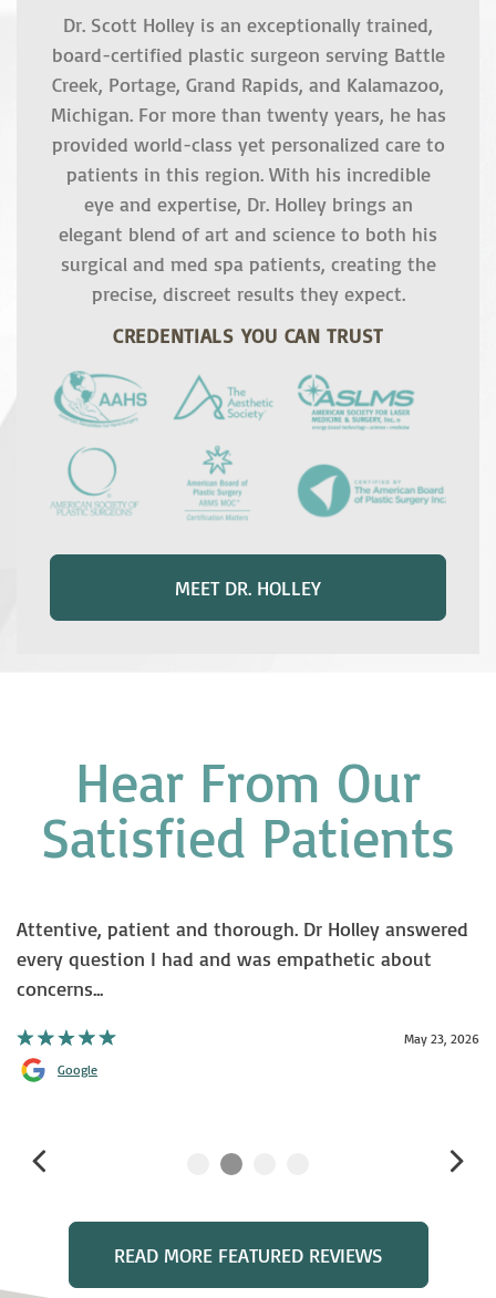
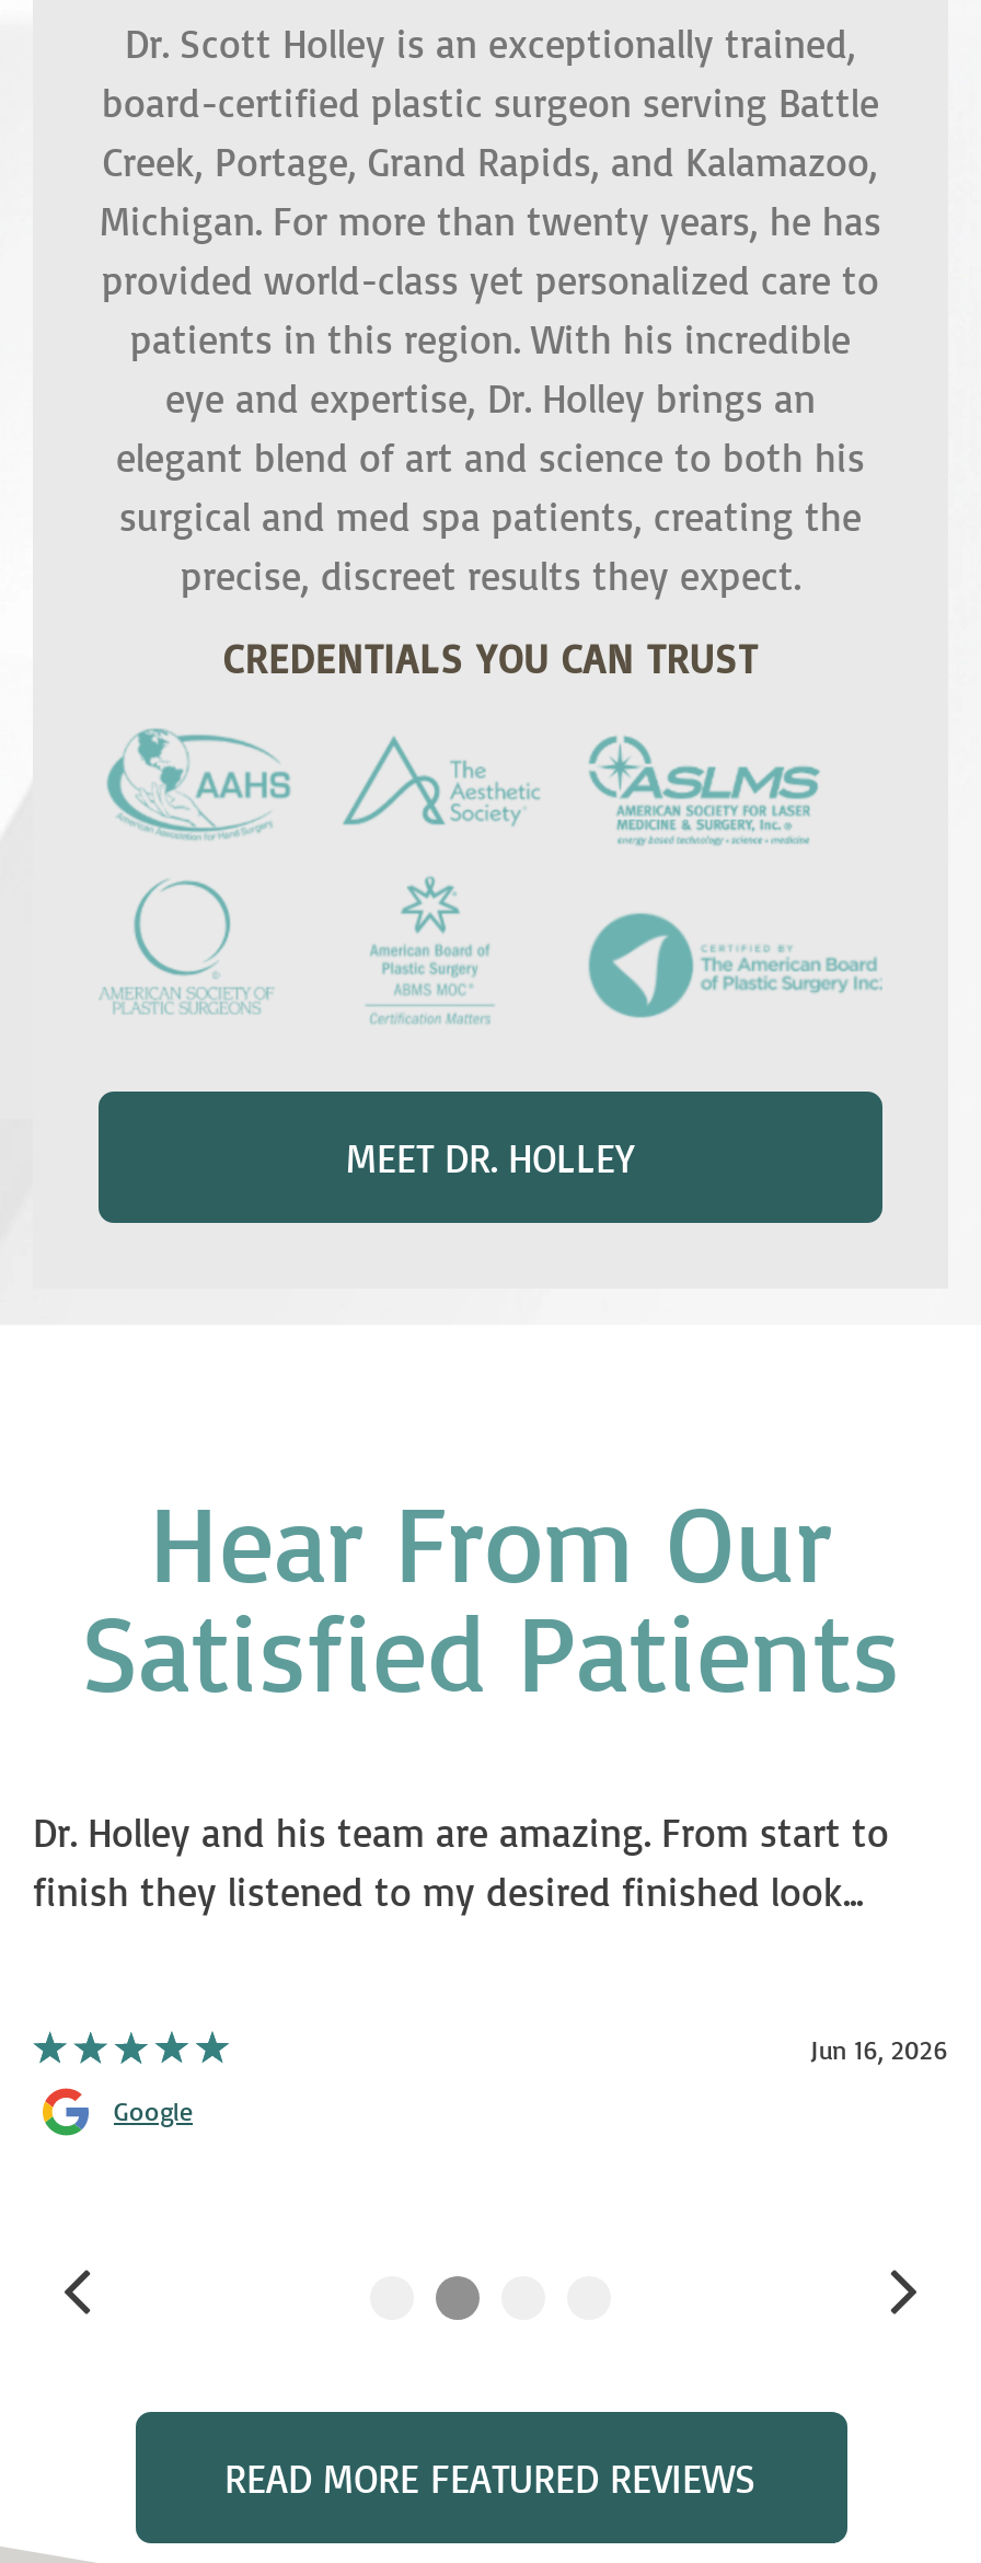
[17,916,468,1000] Attentive, patient and thorough. Dr Holley answered | every question I had and was empathetic about | concerns... -> [33,1808,889,1915] Dr. Holley and his team are amazing. From start to | finish they listened to my desired finished look...
[404,1030,479,1047] May 23, 2026 -> [810,2033,948,2066] Jun 16, 2026

